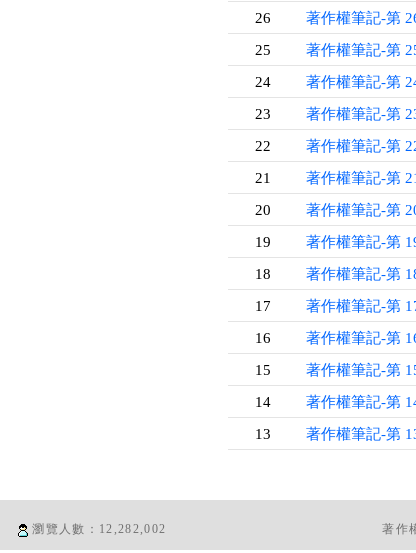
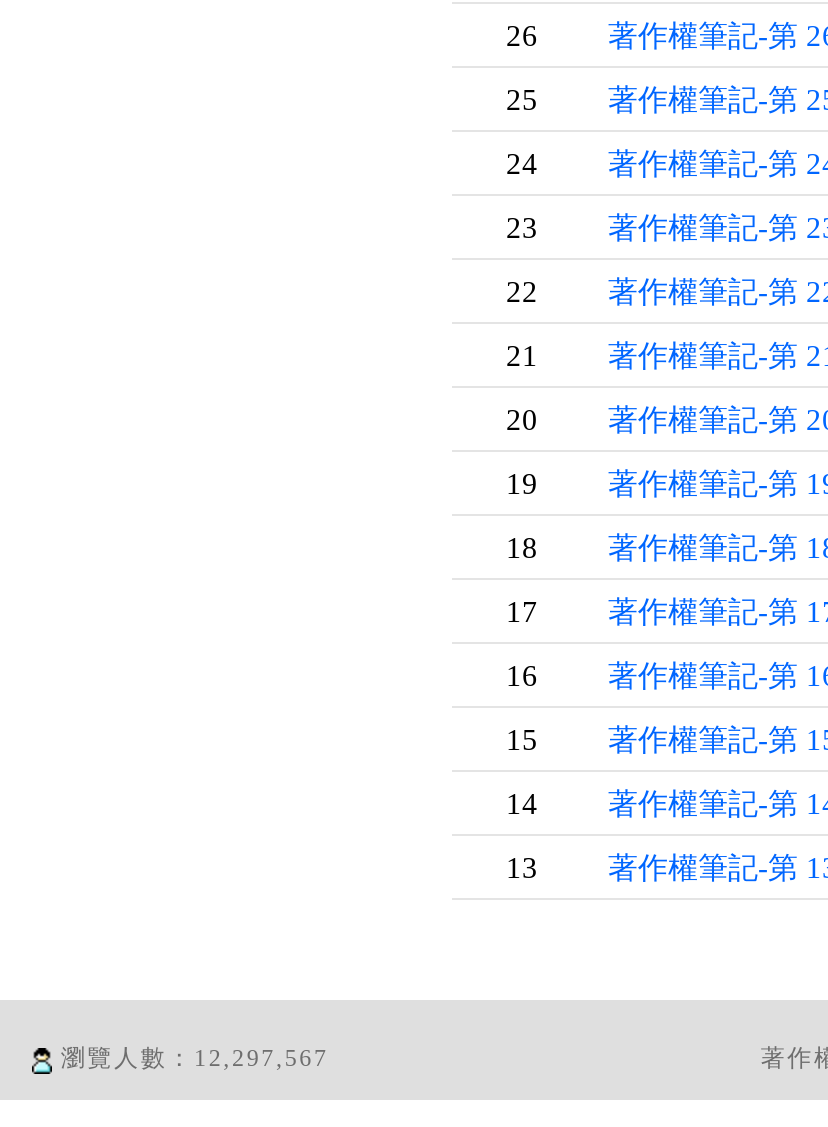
[28,522,166,536] 瀏覽人數：12,282,002 -> [52,1044,329,1072] 瀏覽人數：12,297,567

